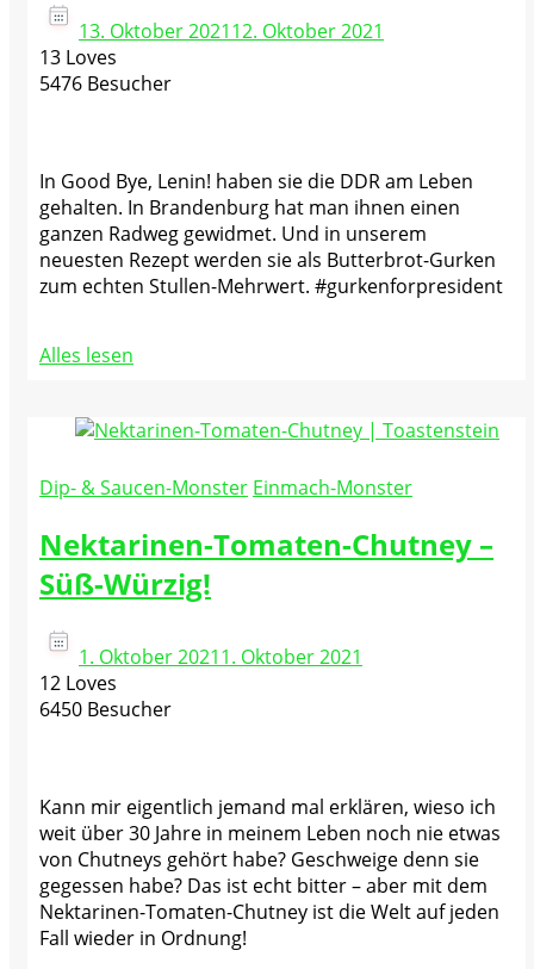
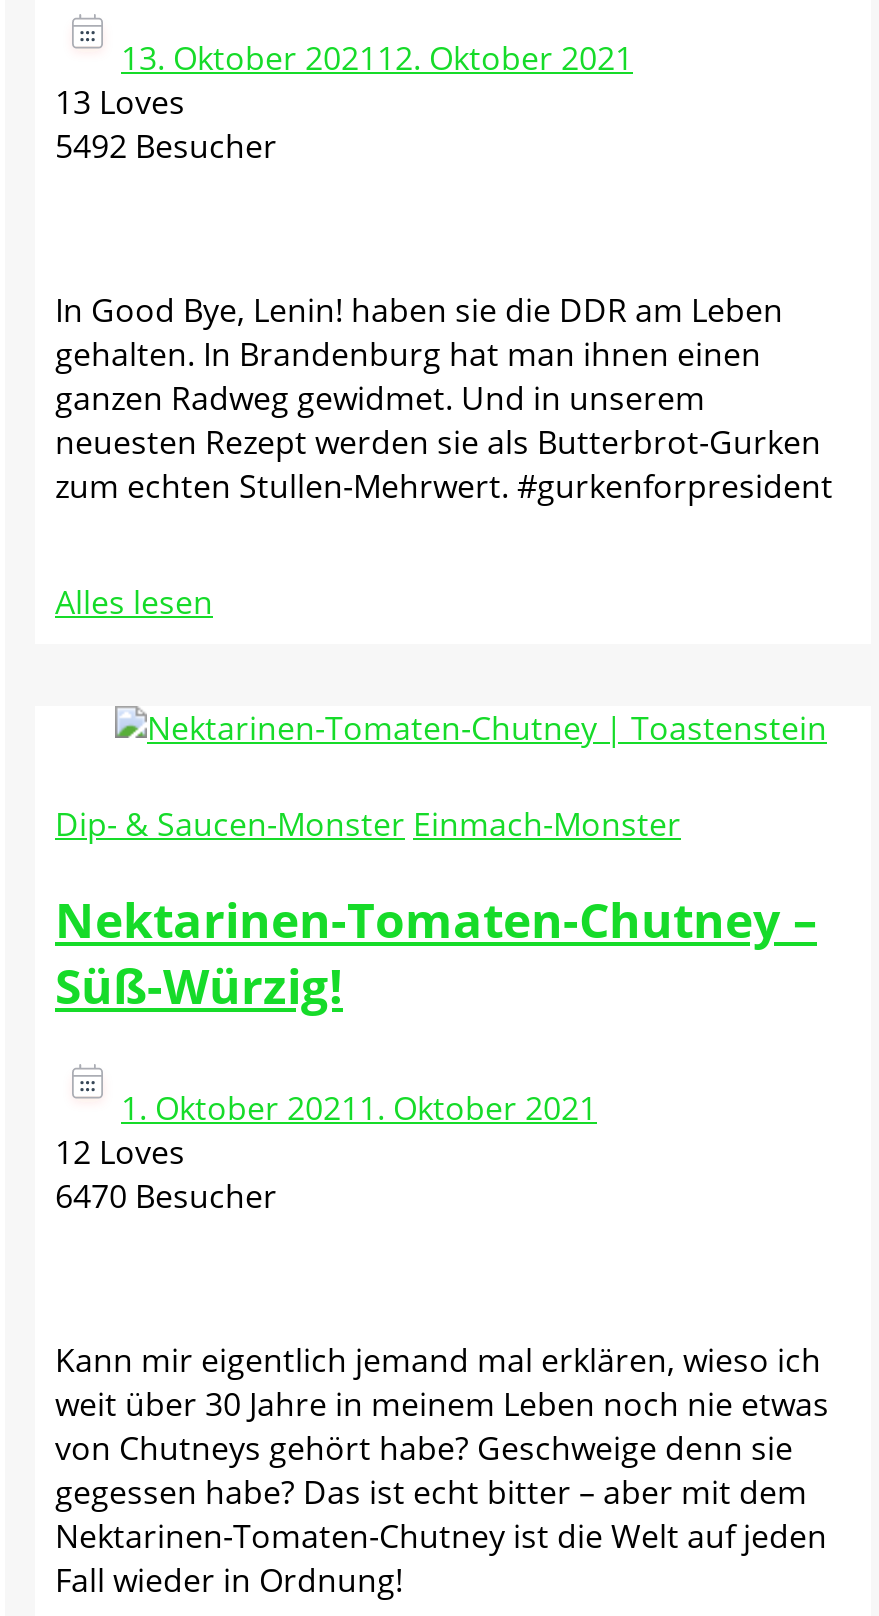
[39,71,172,97] 5476 Besucher -> [55,124,277,168] 5492 Besucher
[39,696,172,722] 6450 Besucher -> [55,1174,277,1218] 6470 Besucher

